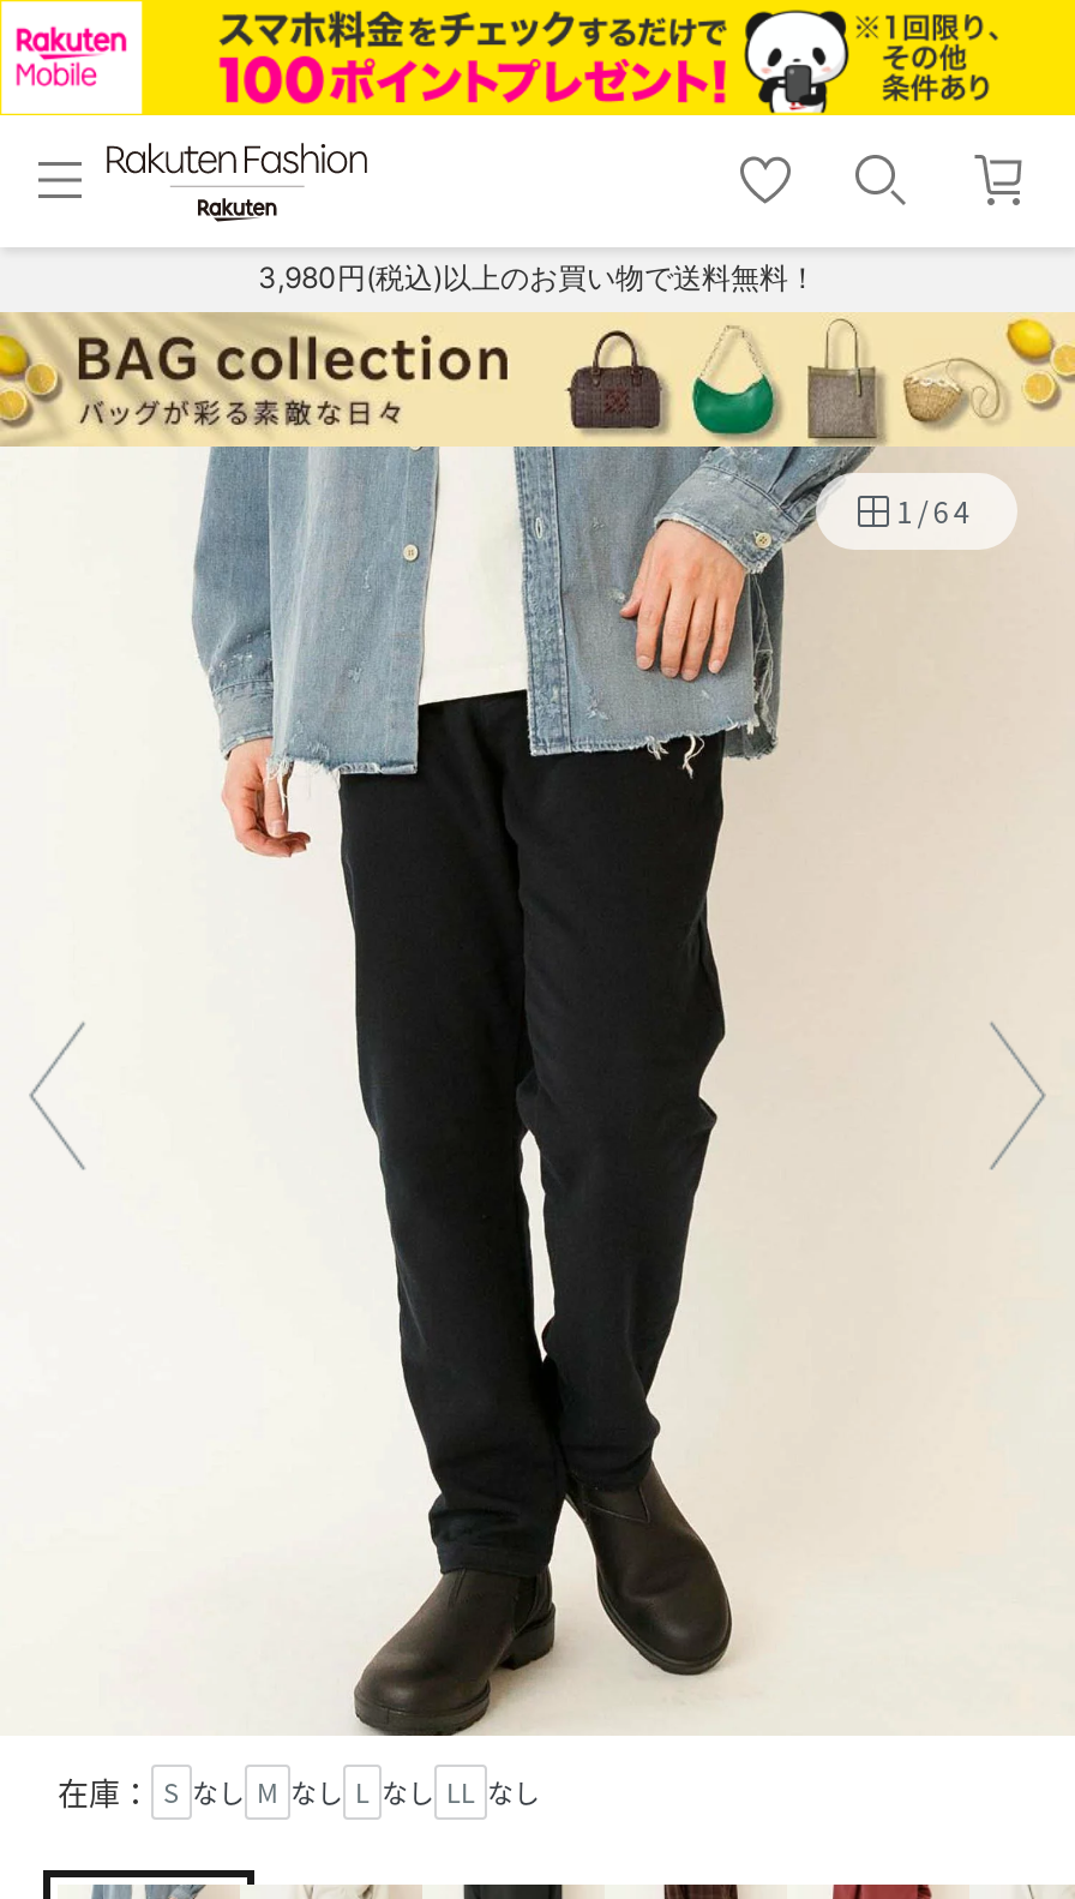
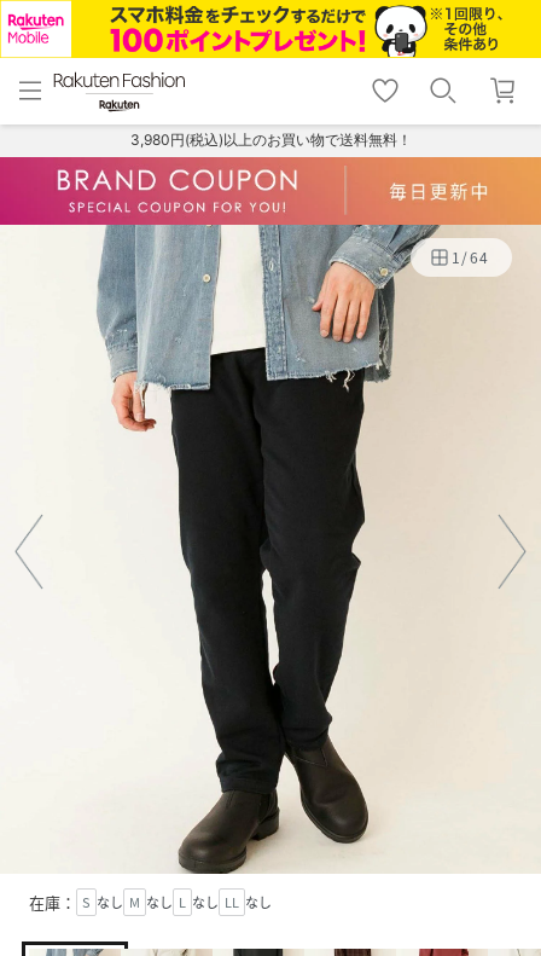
[7,312,1068,449] [image] -> [4,156,537,226] [image]

